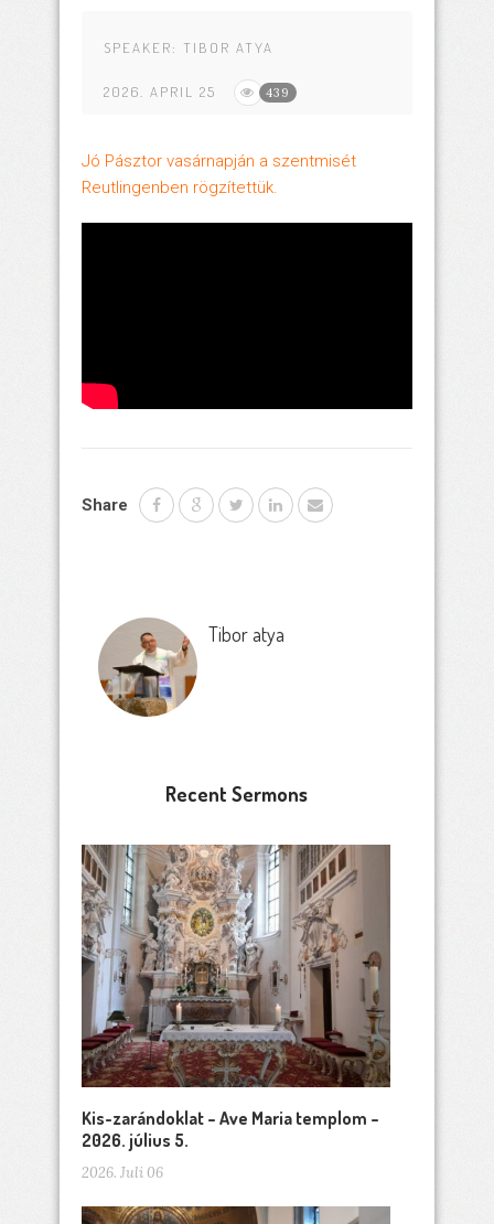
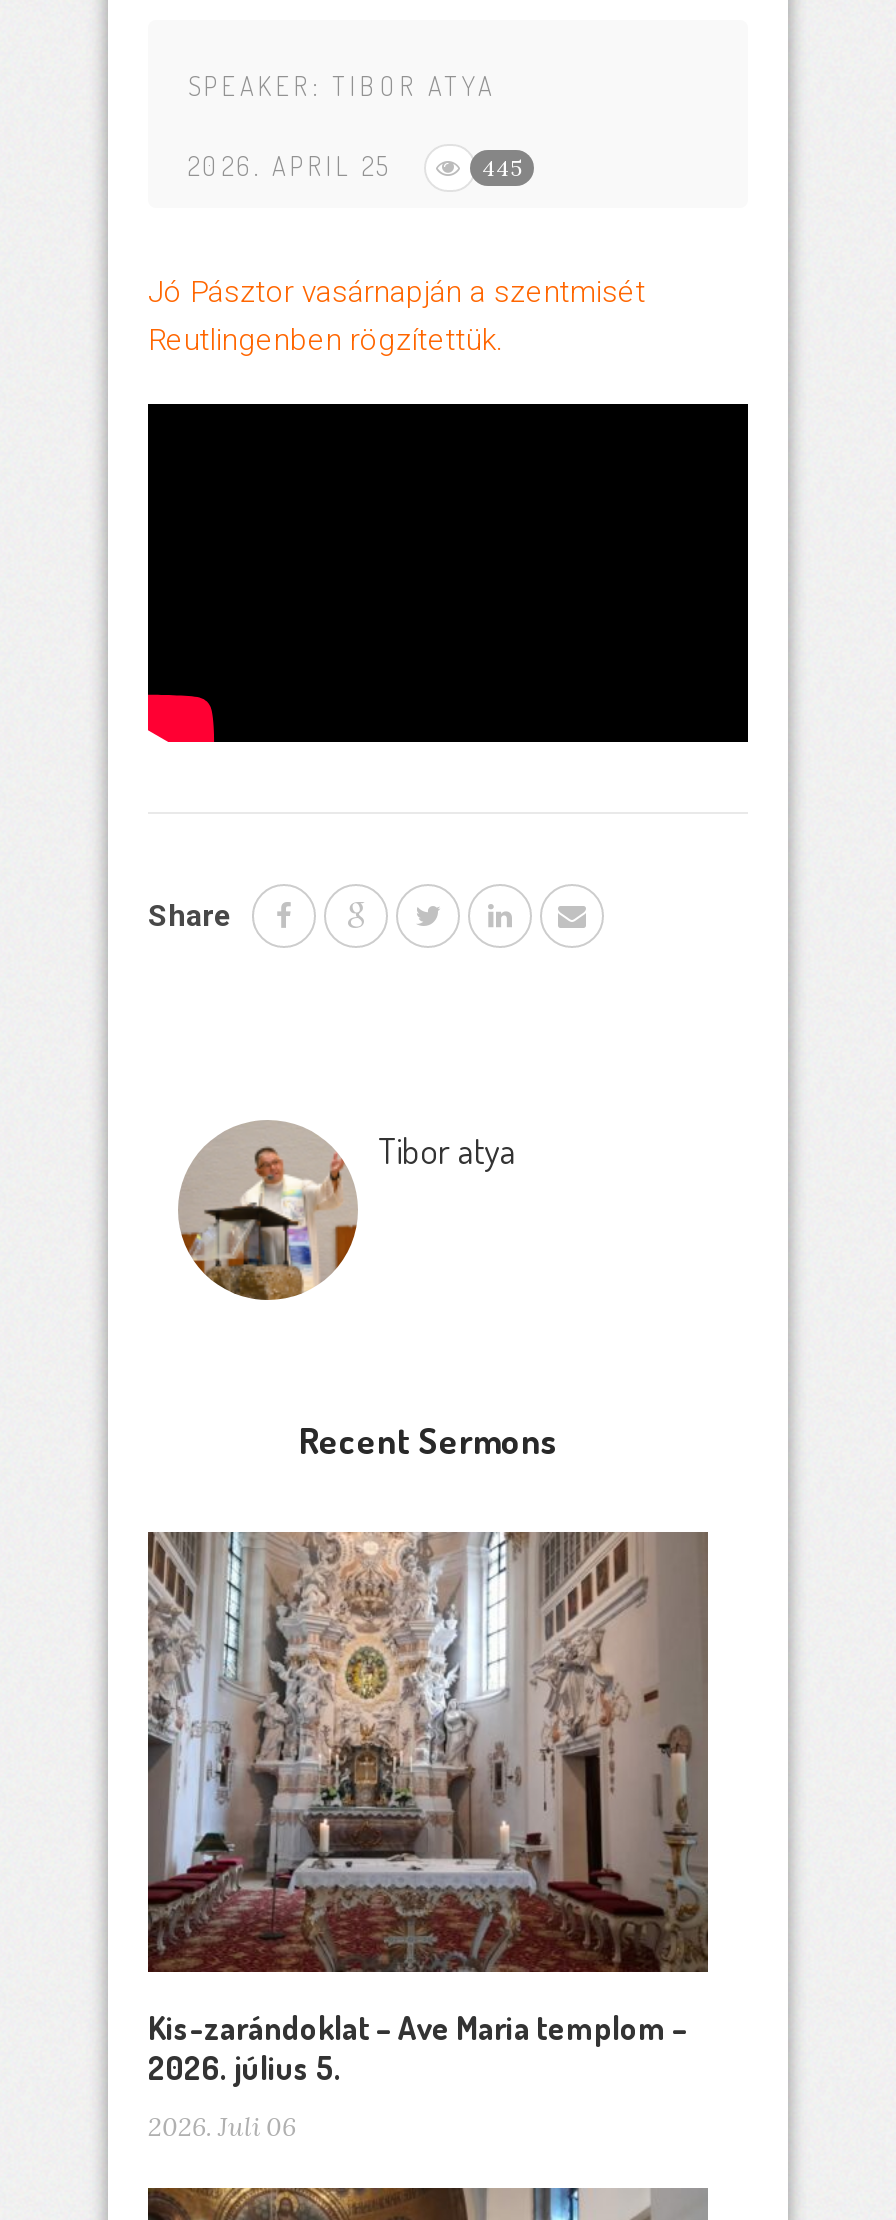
[266,85,290,100] 439 -> [482,154,522,182] 445

